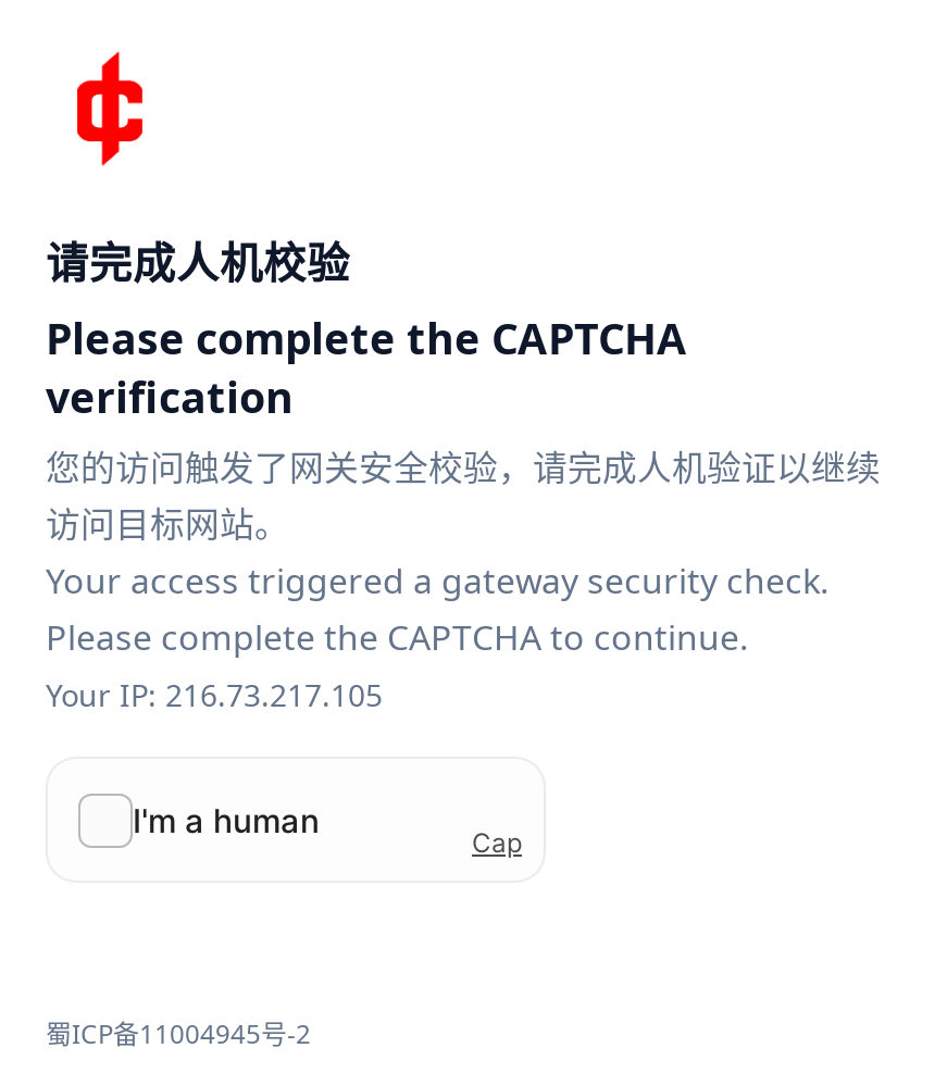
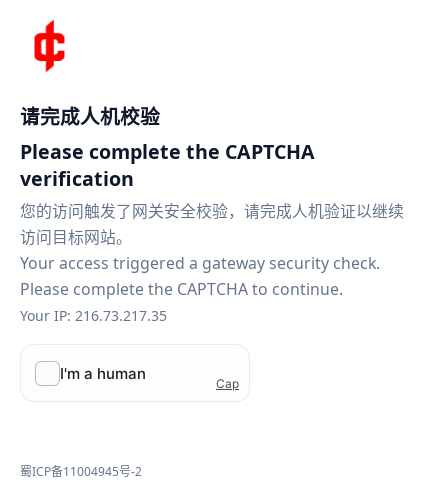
[46,674,383,715] Your IP: 216.73.217.105 -> [20,306,167,325] Your IP: 216.73.217.35

